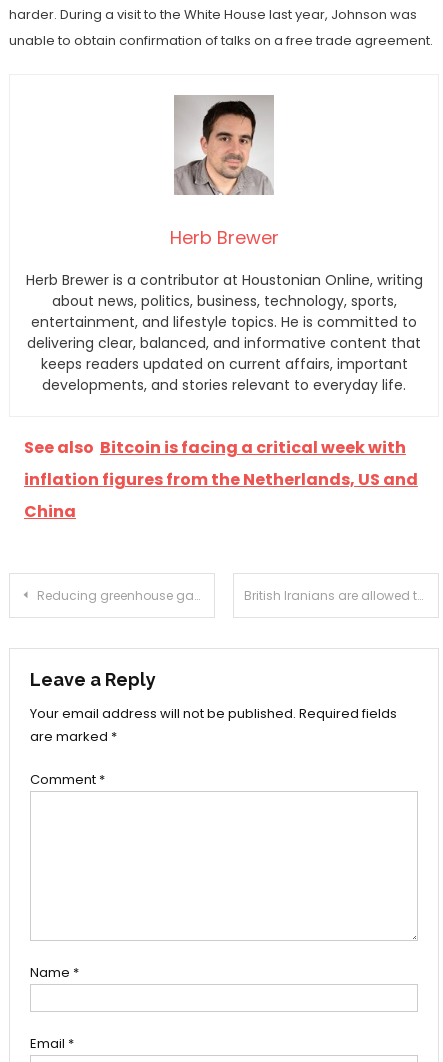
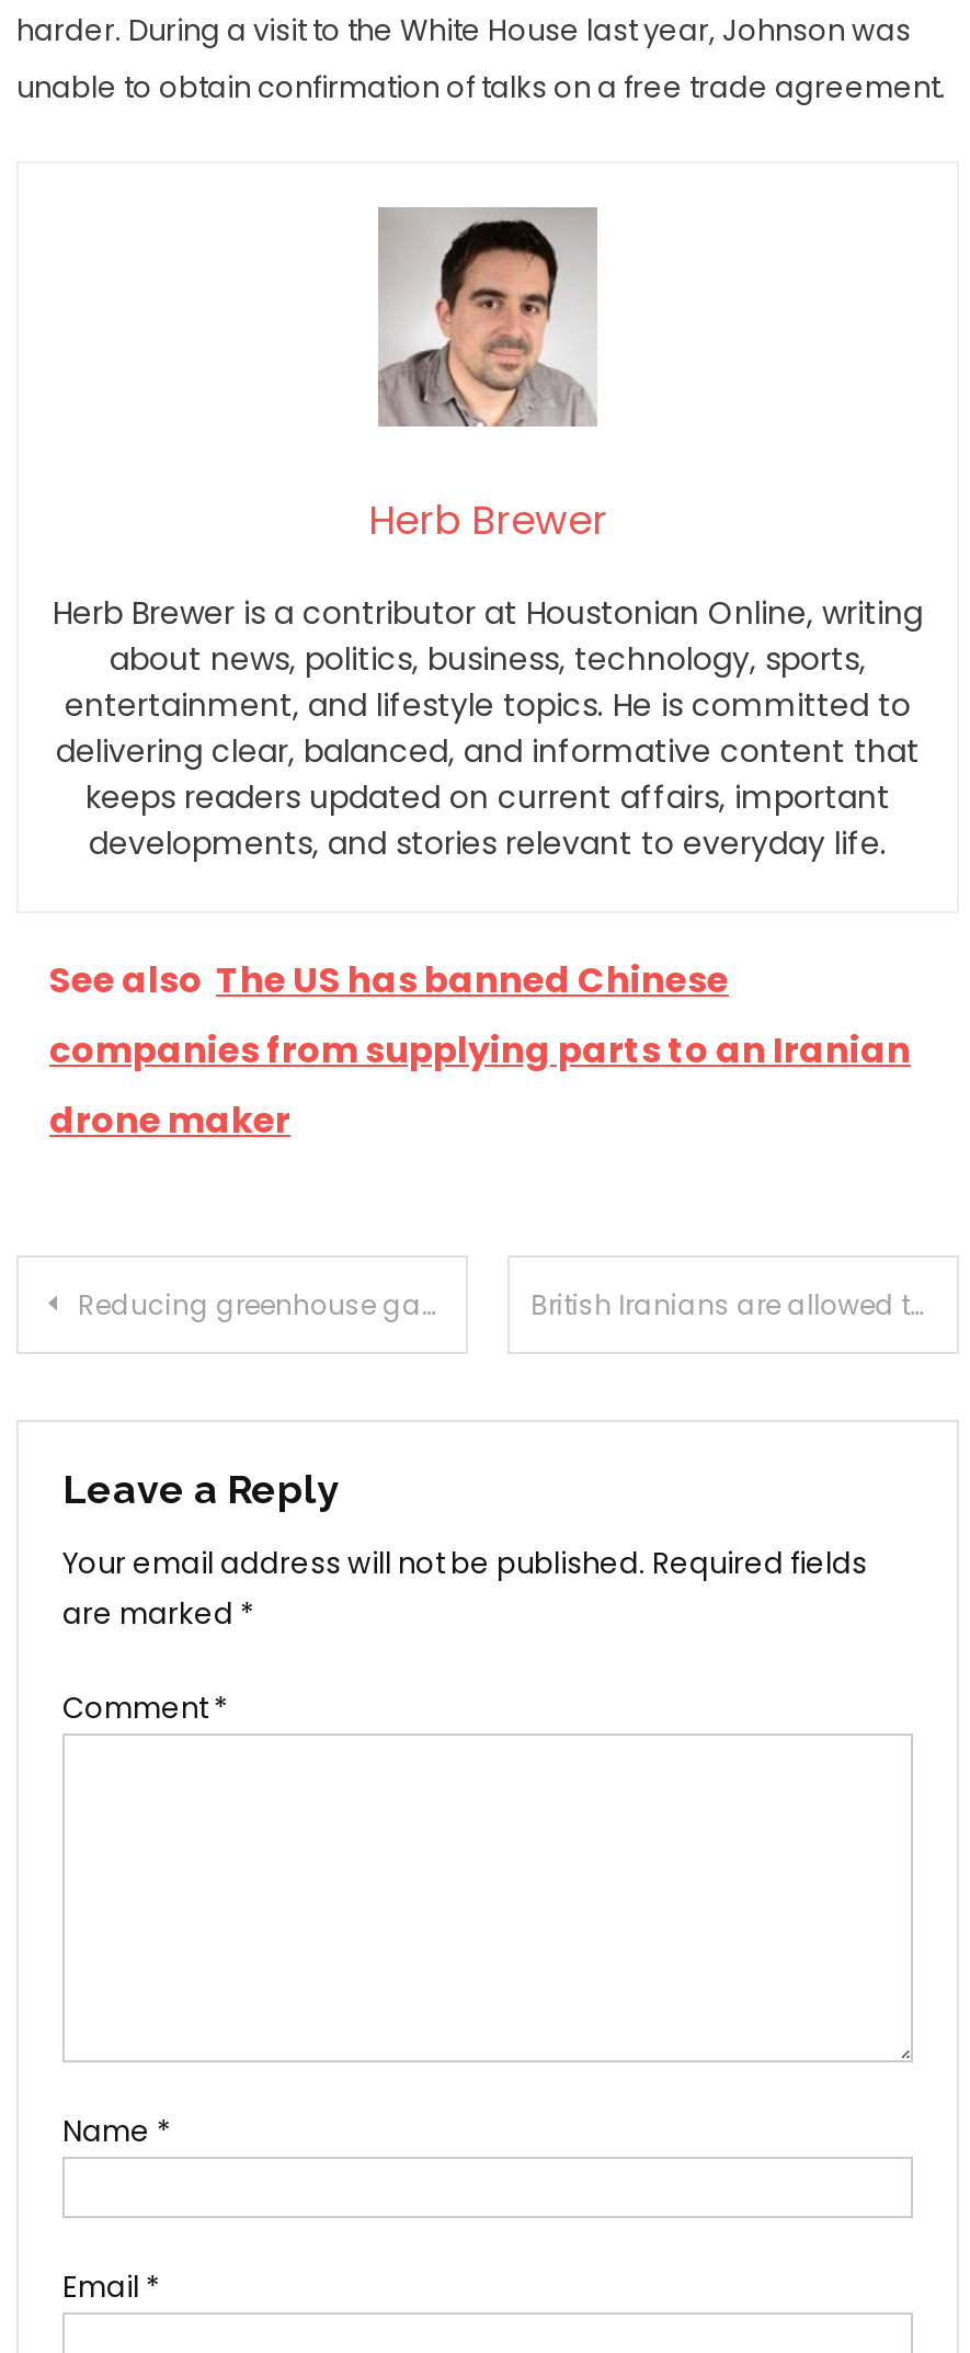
[24,436,418,523] See also Bitcoin is facing a critical week with | inflation figures from the Netherlands, US and | China -> [49,954,911,1145] See also The US has banned Chinese | companies from supplying parts to an Iranian | drone maker

